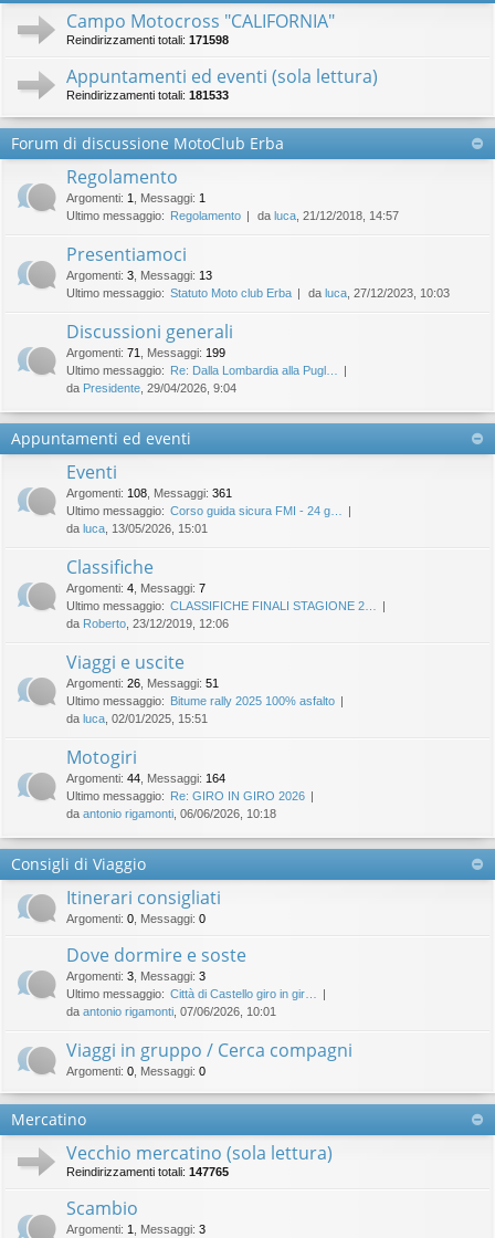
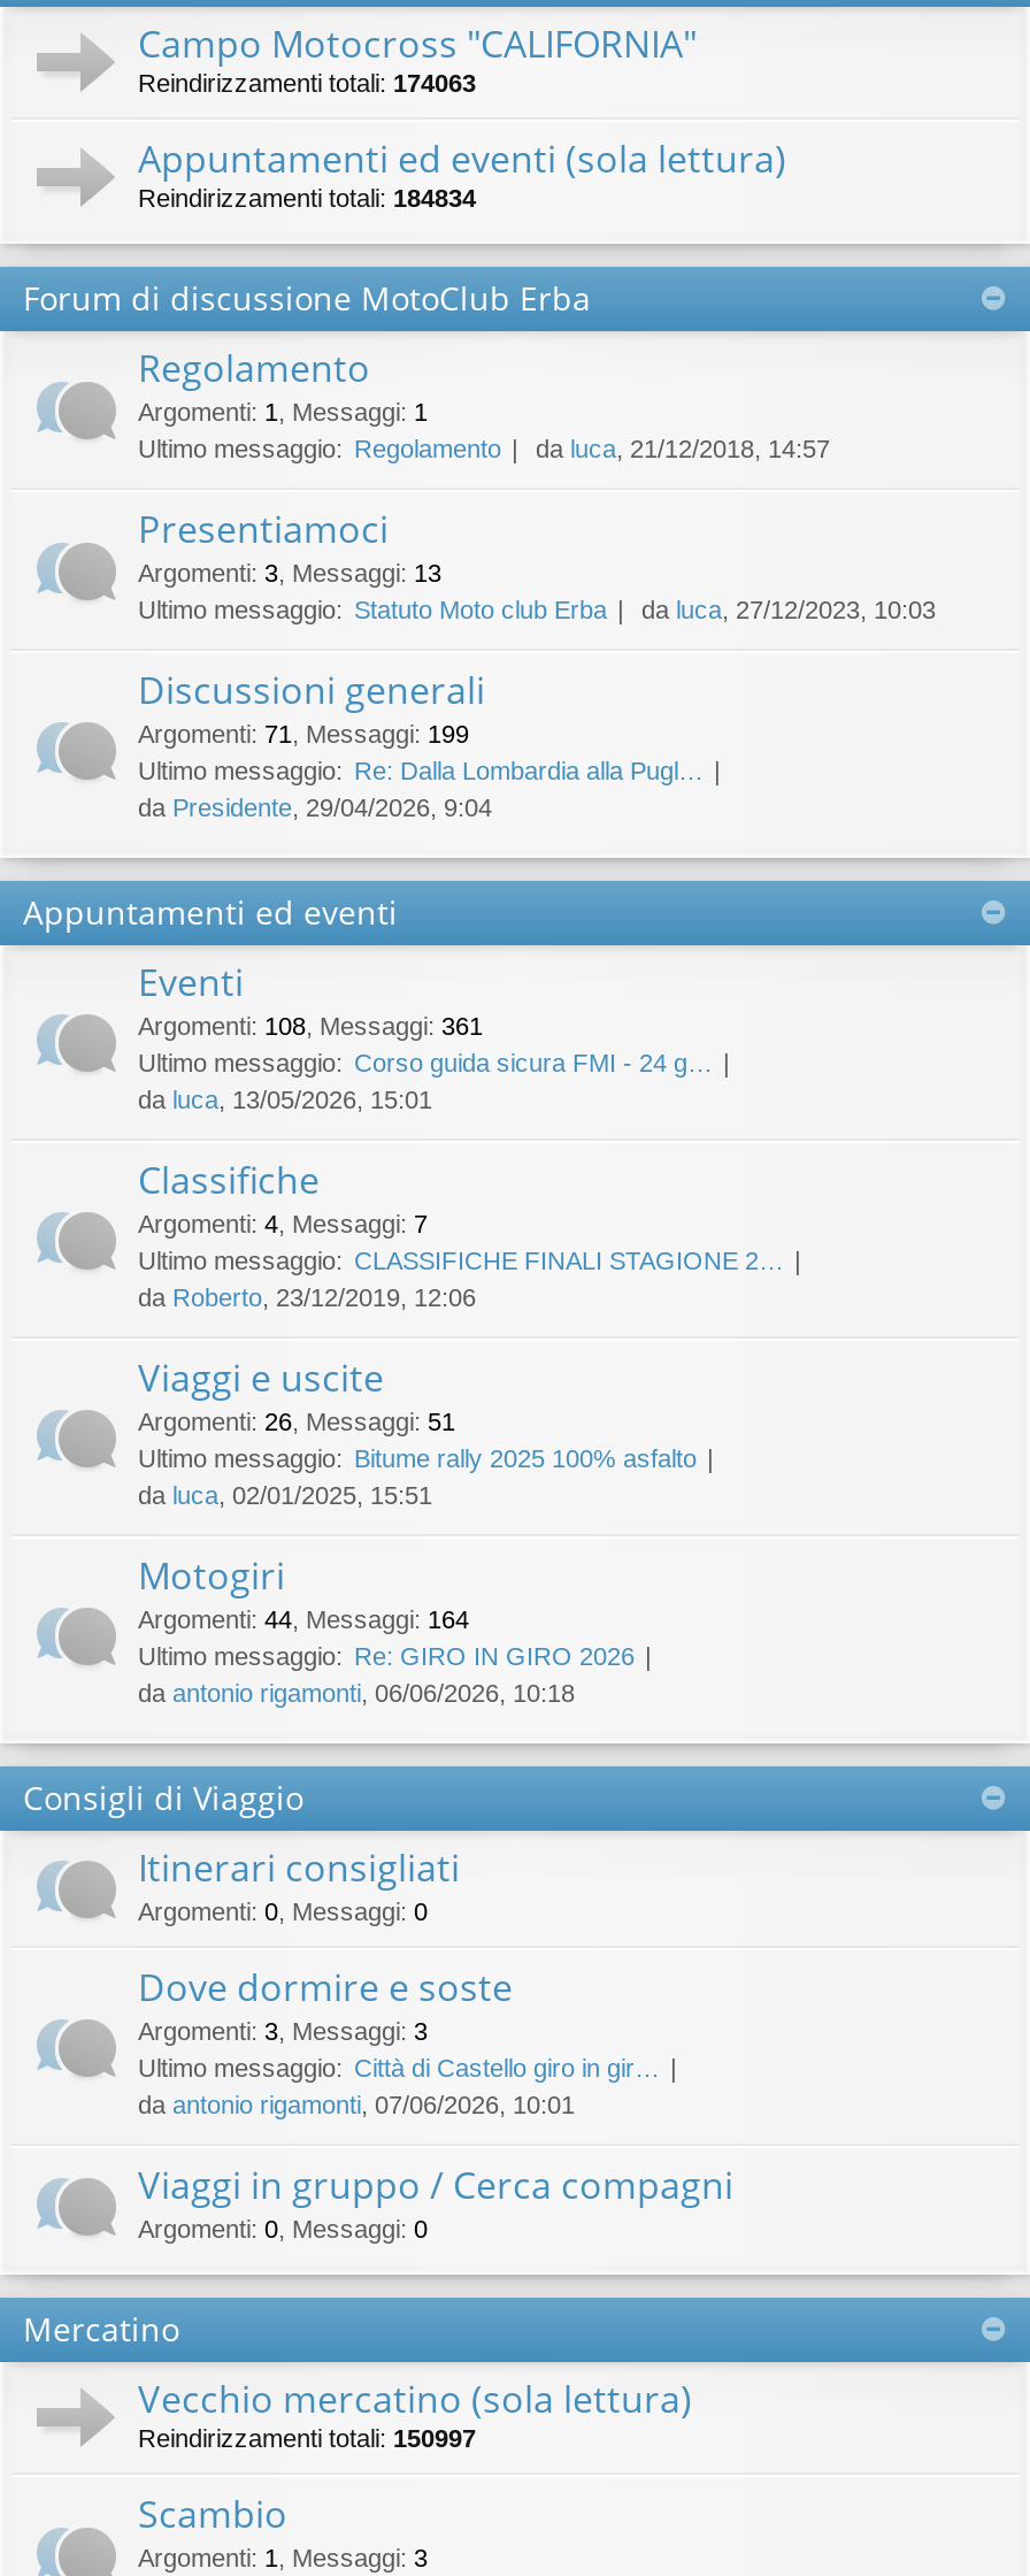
[66,33,229,46] Reindirizzamenti totali: 171598 -> [138,69,476,97] Reindirizzamenti totali: 174063
[66,88,229,102] Reindirizzamenti totali: 181533 -> [138,184,476,212] Reindirizzamenti totali: 184834
[66,1165,229,1178] Reindirizzamenti totali: 147765 -> [138,2424,476,2452] Reindirizzamenti totali: 150997

